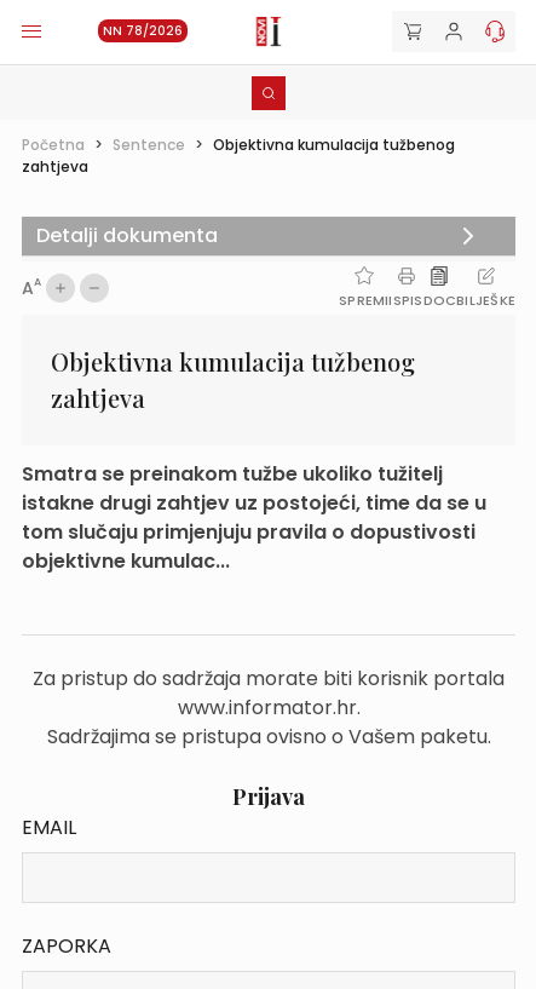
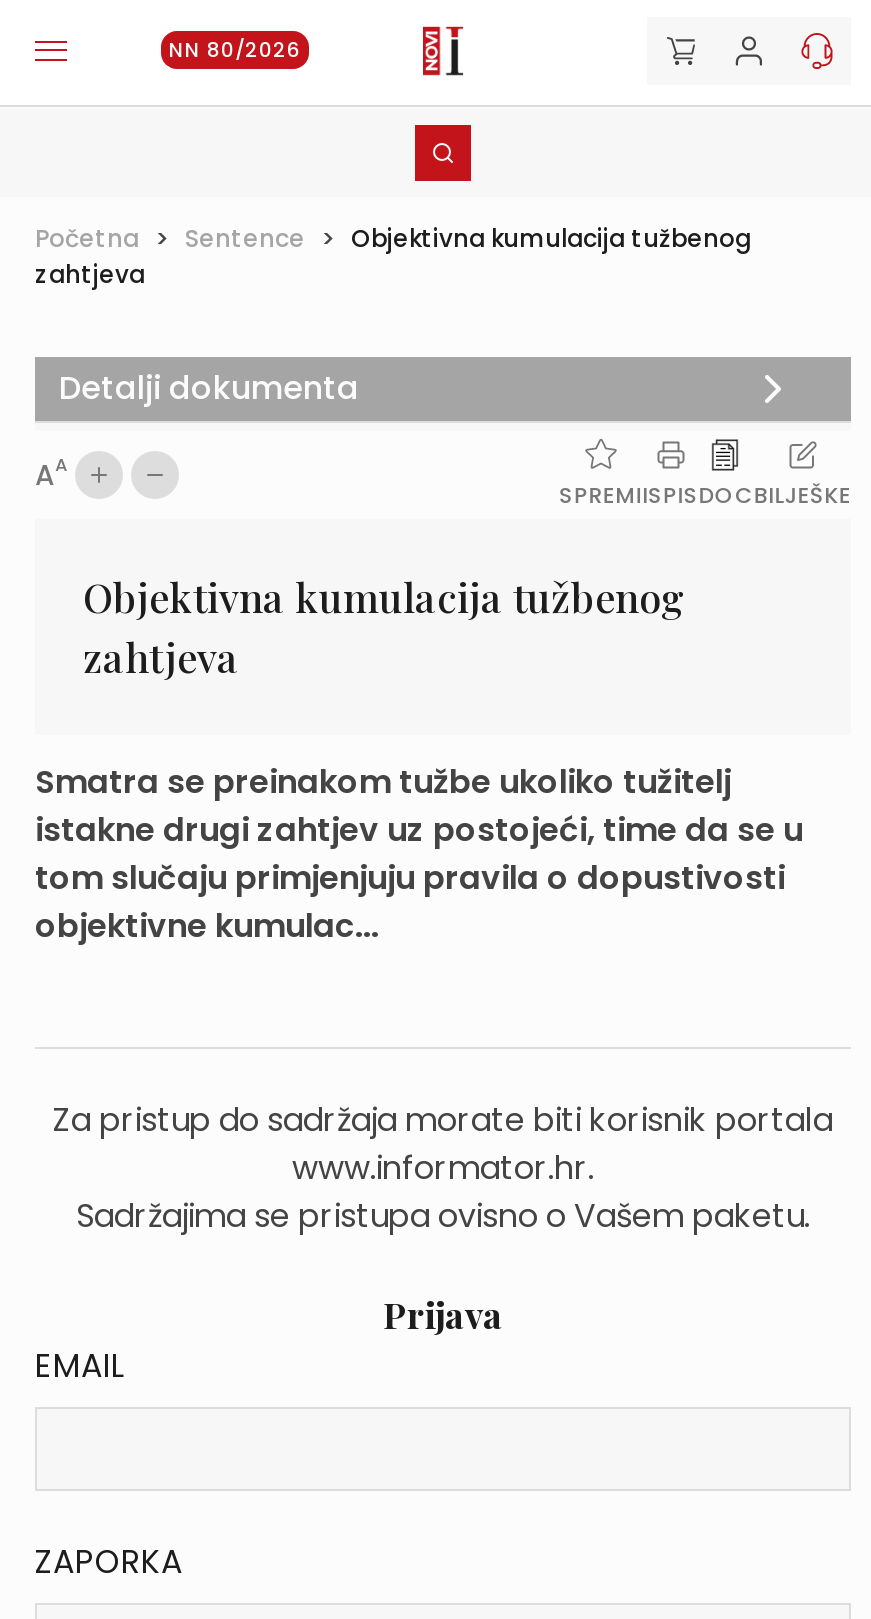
[103,22,183,40] NN 78/2026 -> [169,35,301,65] NN 80/2026

